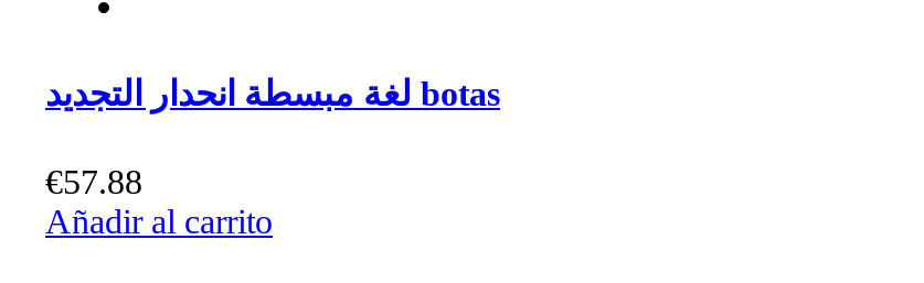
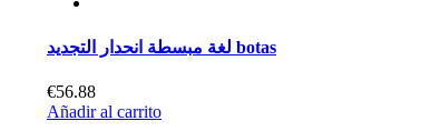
[45,162,142,200] €57.88 -> [47,82,96,101] €56.88

